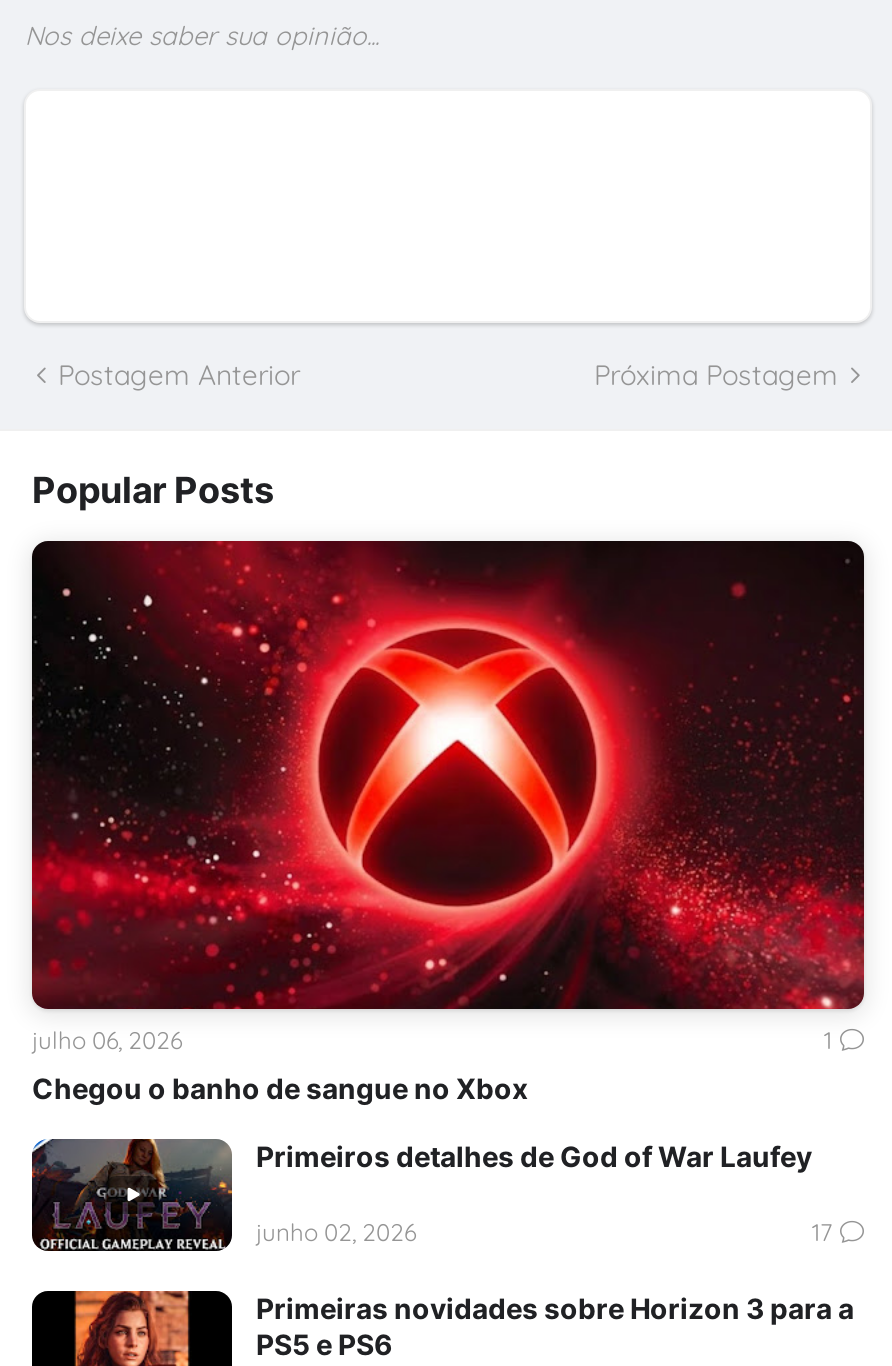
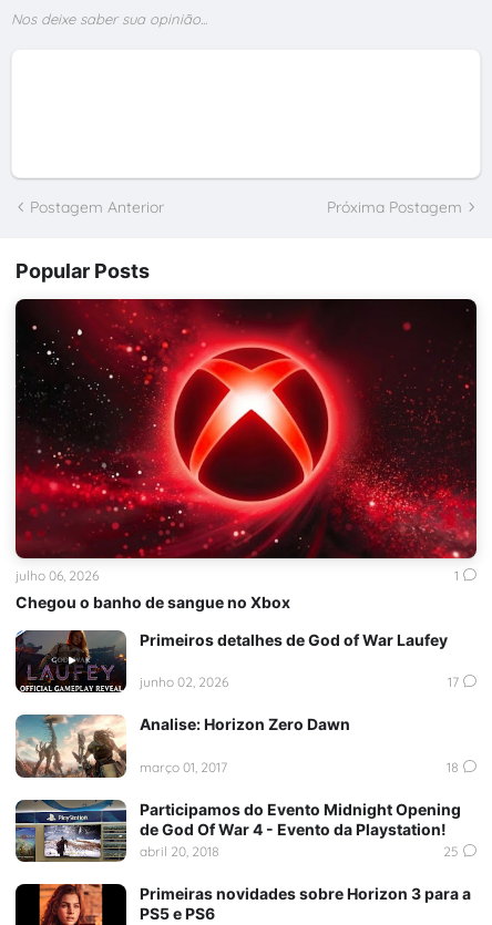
none -> [14,713,461,860] [image] | Analise: Horizon Zero Dawn | março 01, 2017 | 18 | Participamos do Evento Midnight Opening | de God Of War 4 - Evento da Playstation! | abril 20, 2018 | 25
none -> [14,799,124,861] [image]

